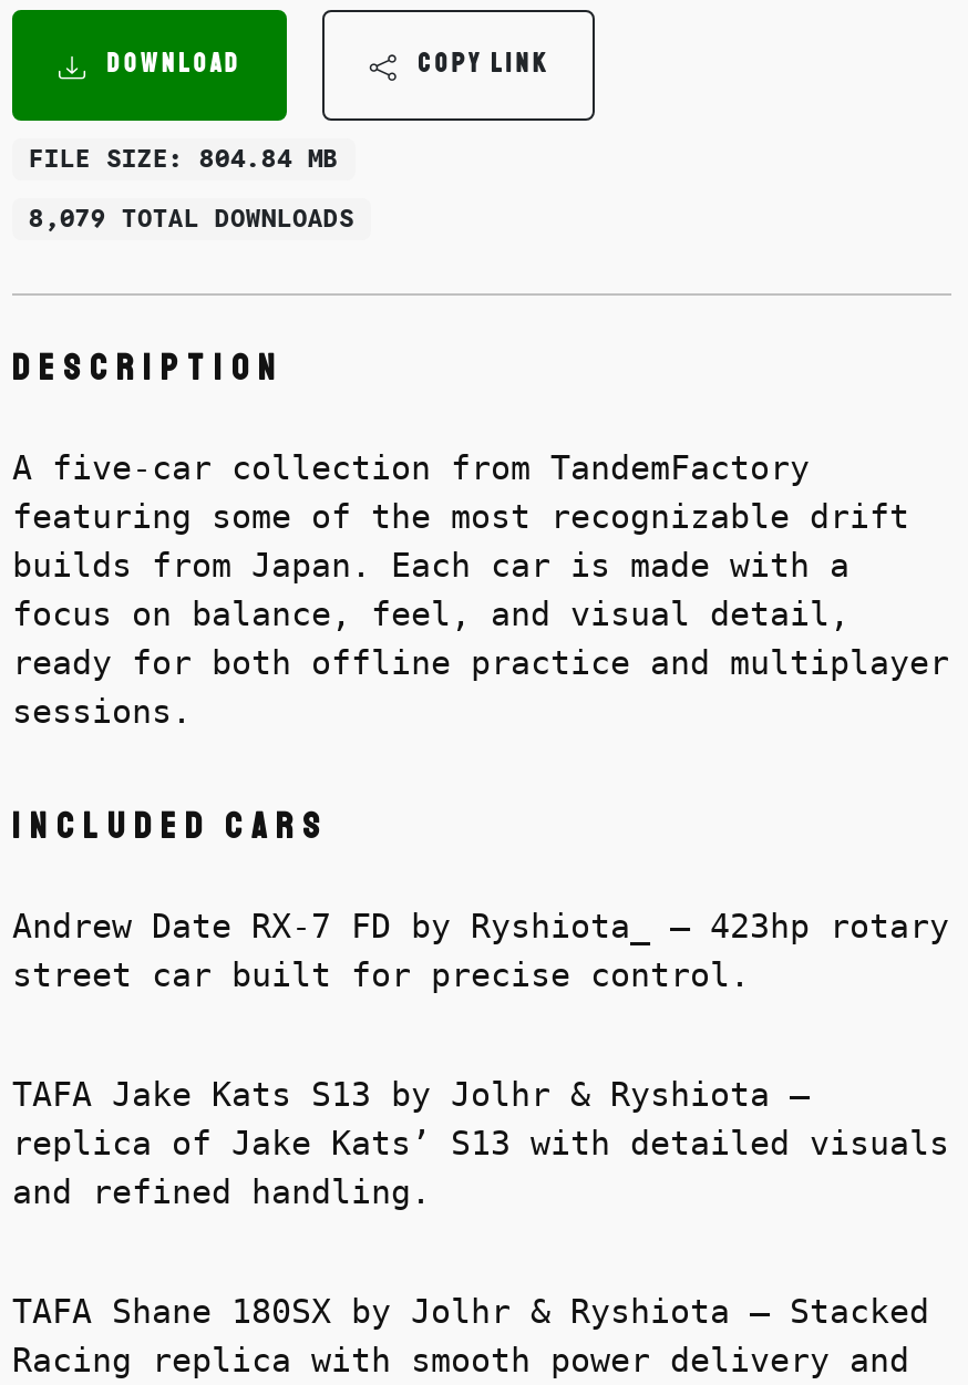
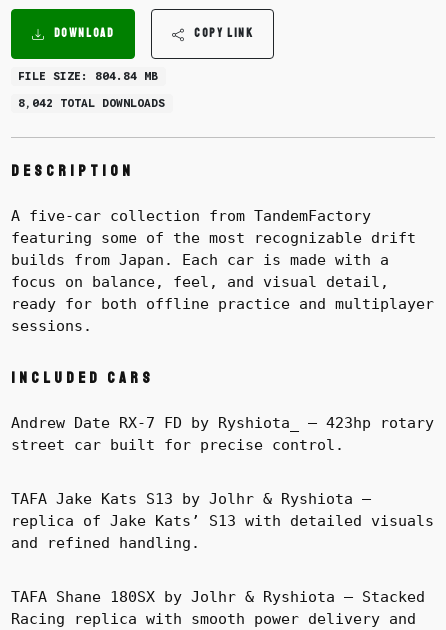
[28,202,354,233] 8,079 TOTAL DOWNLOADS -> [18,96,165,110] 8,042 TOTAL DOWNLOADS

